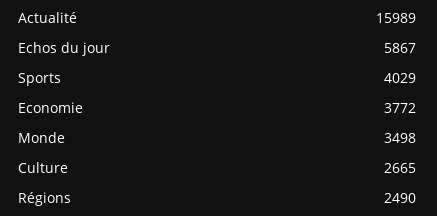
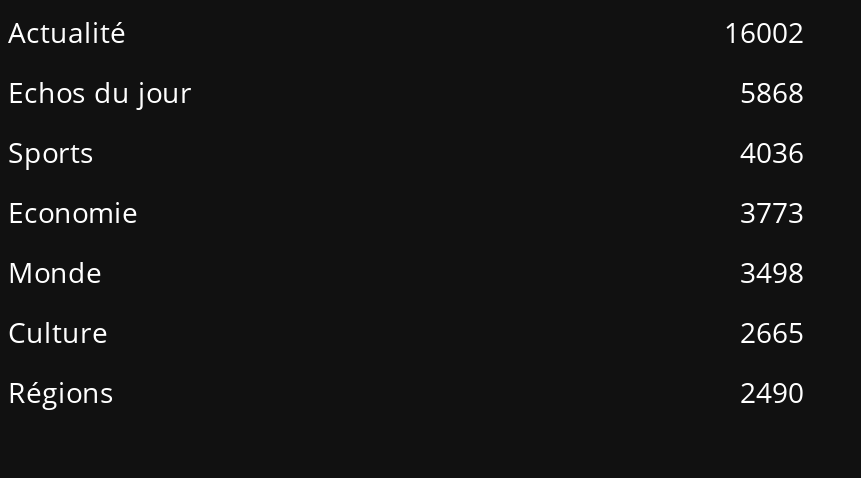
[376,8,416,27] 15989 -> [724,13,804,51] 16002
[384,38,416,57] 5867 -> [740,73,804,111] 5868
[384,68,416,87] 4029 -> [740,133,804,171] 4036
[384,98,416,117] 3772 -> [740,193,804,231] 3773

